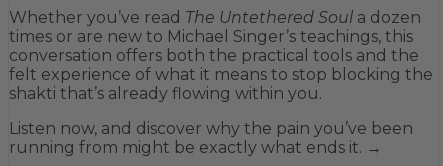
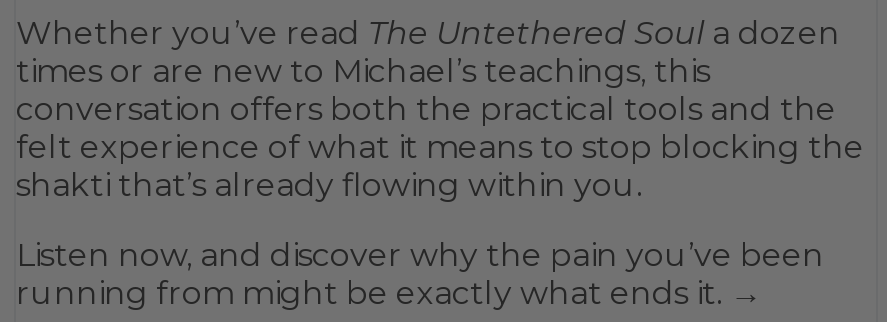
[9,27,413,46] times or are new to Michael Singer’s teachings, this -> [16,52,710,90] times or are new to Michael’s teachings, this

